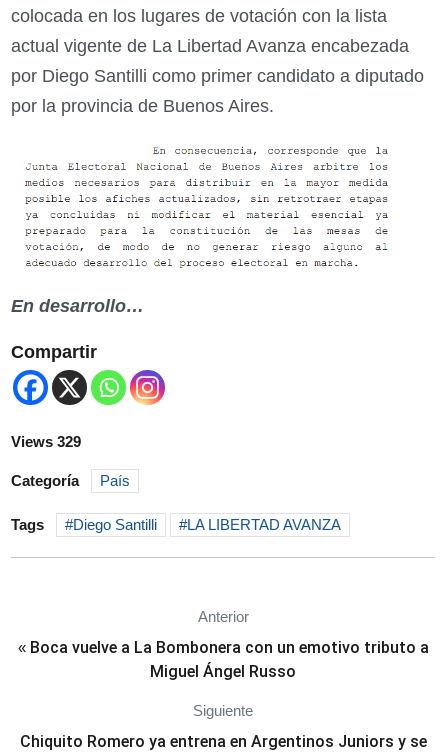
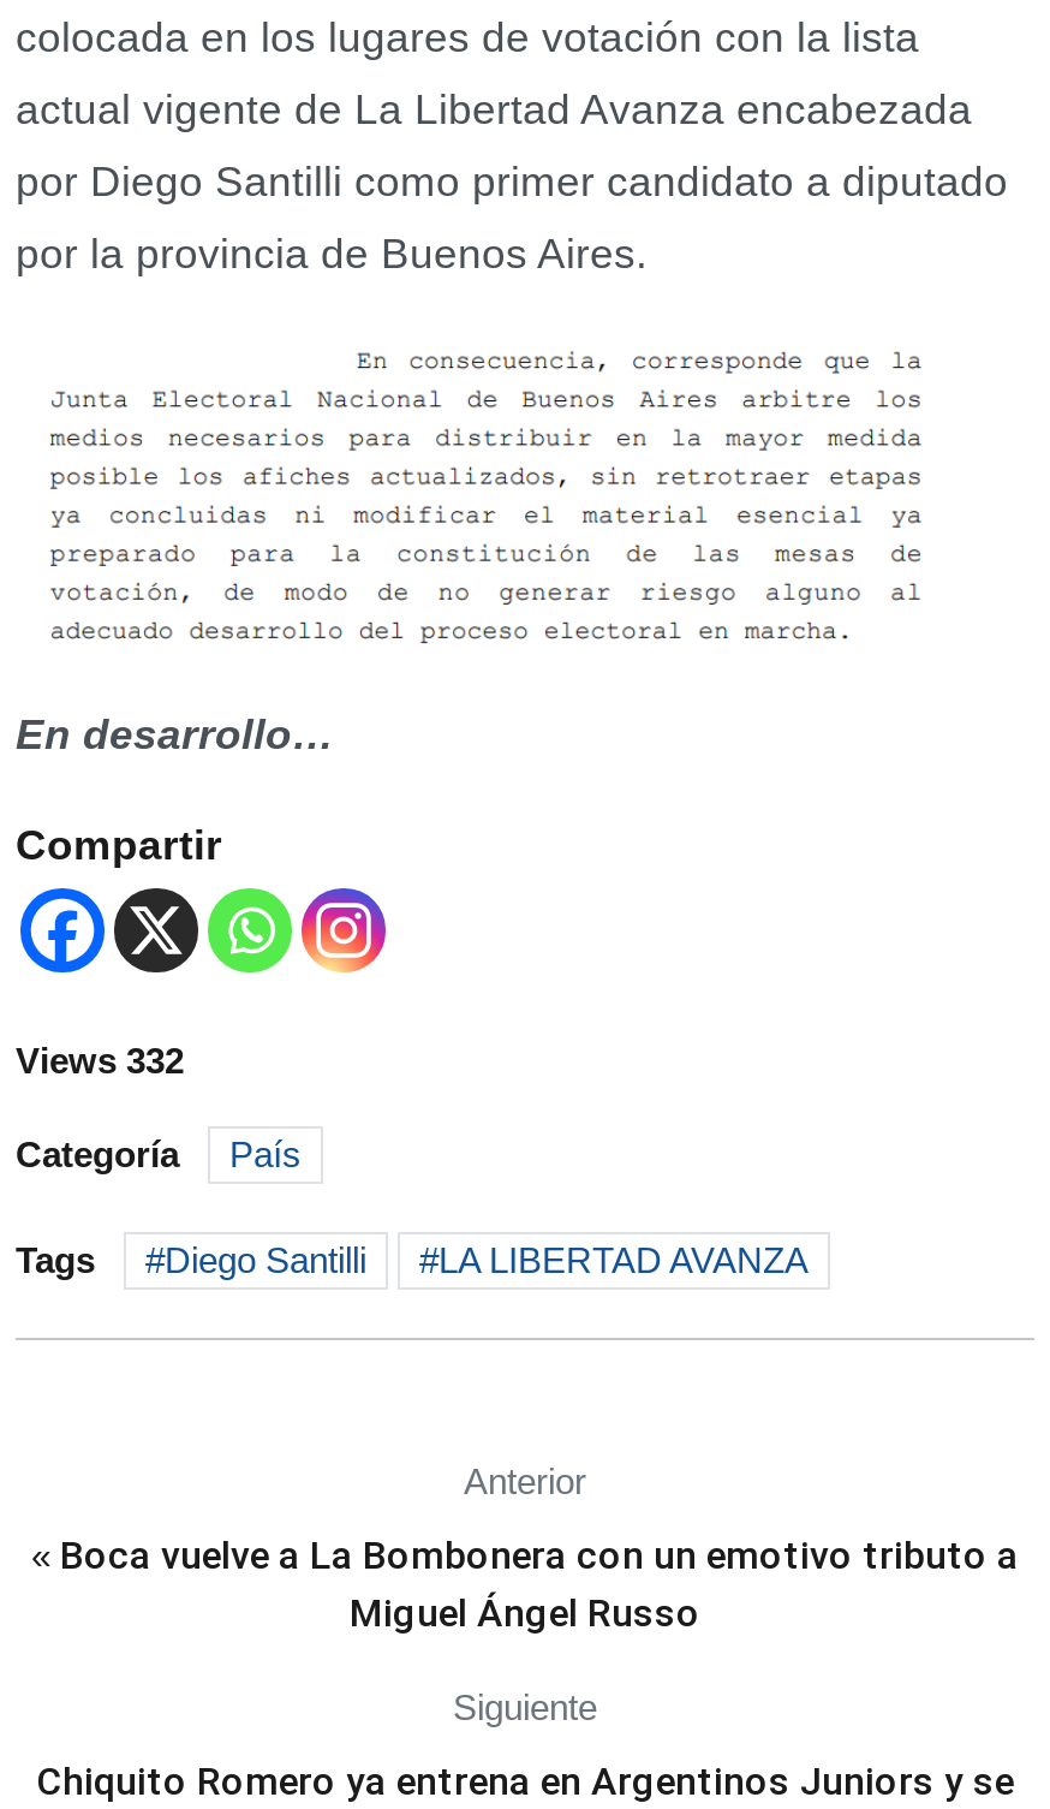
[11,433,81,450] Views 329 -> [16,1039,184,1080] Views 332

